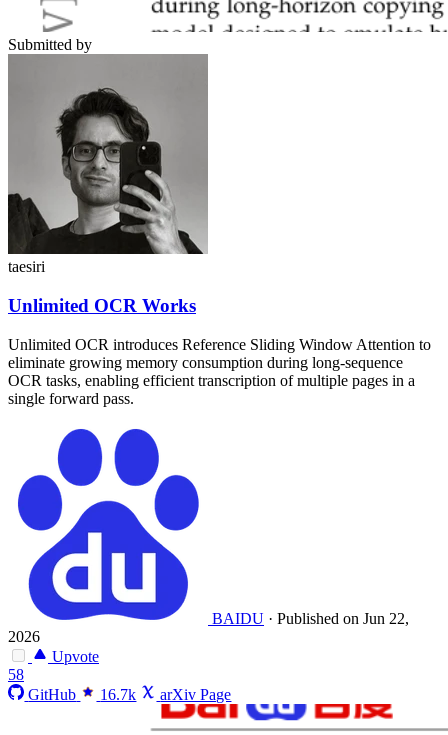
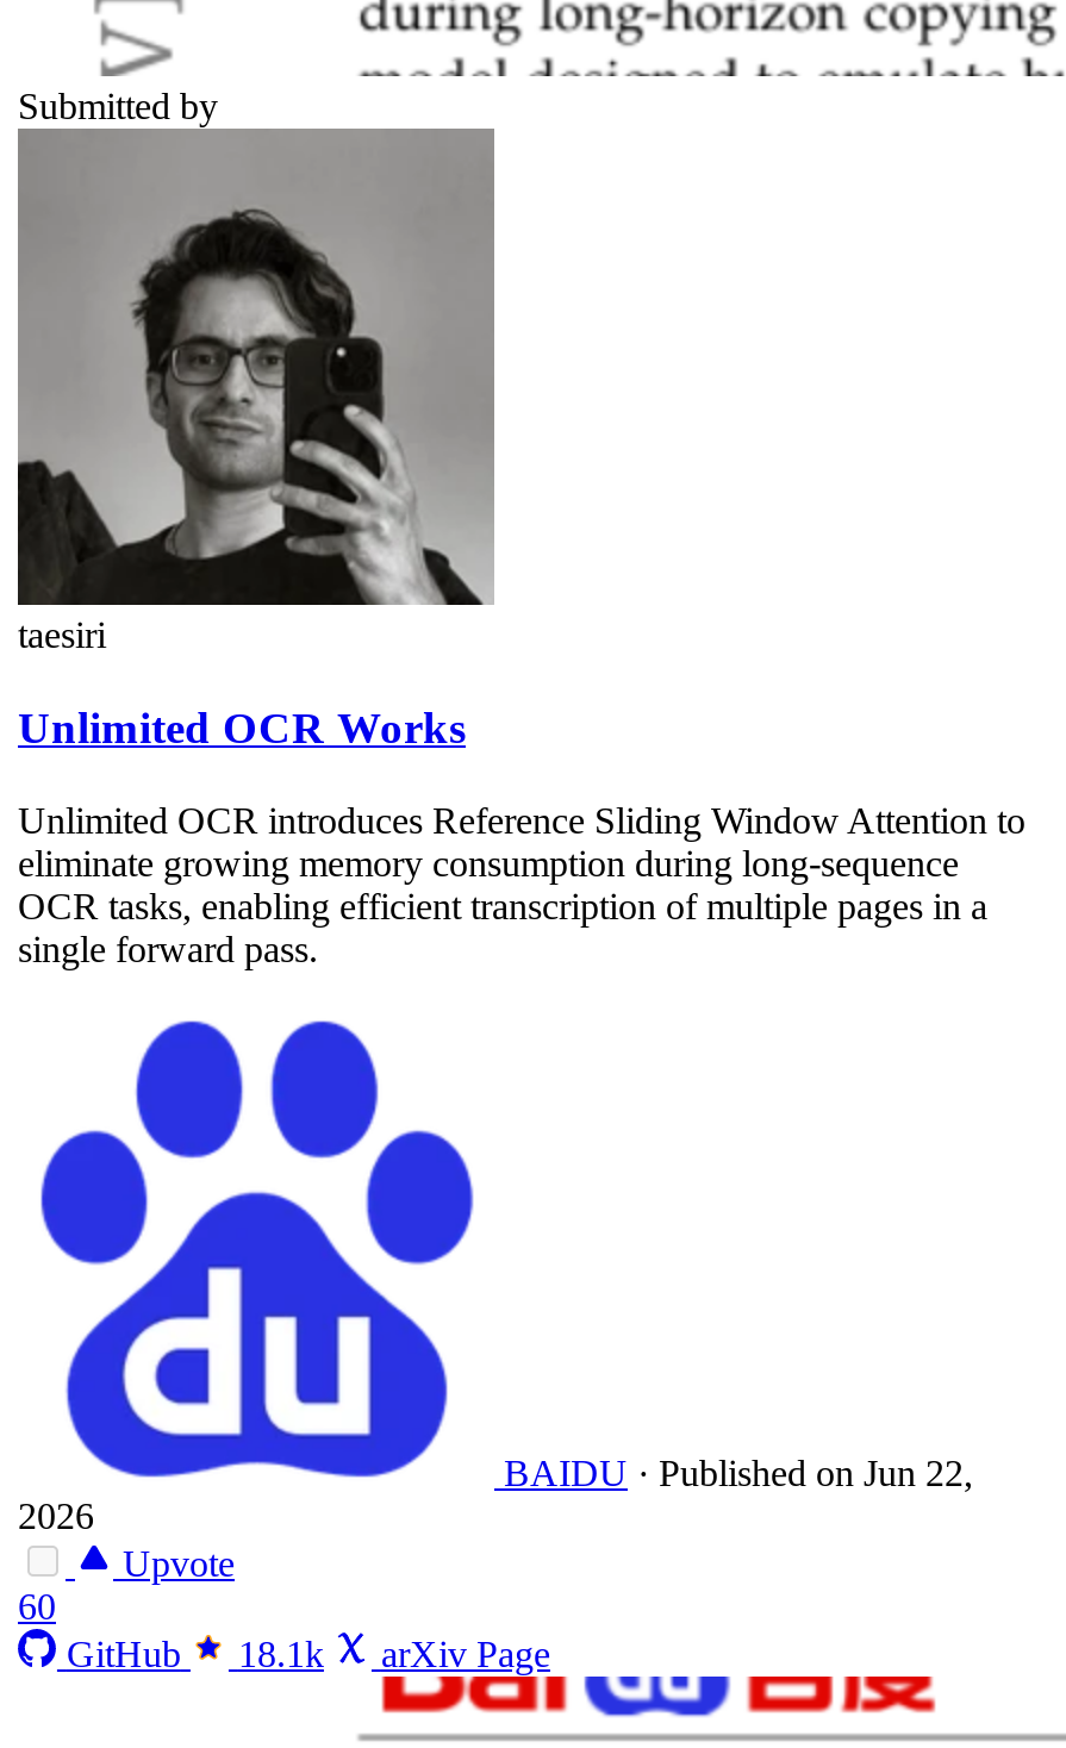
[8,665,24,682] 58 -> [18,1585,56,1625] 60
[28,685,231,702] GitHub 16.7k arXiv Page -> [67,1632,550,1673] GitHub 18.1k arXiv Page

